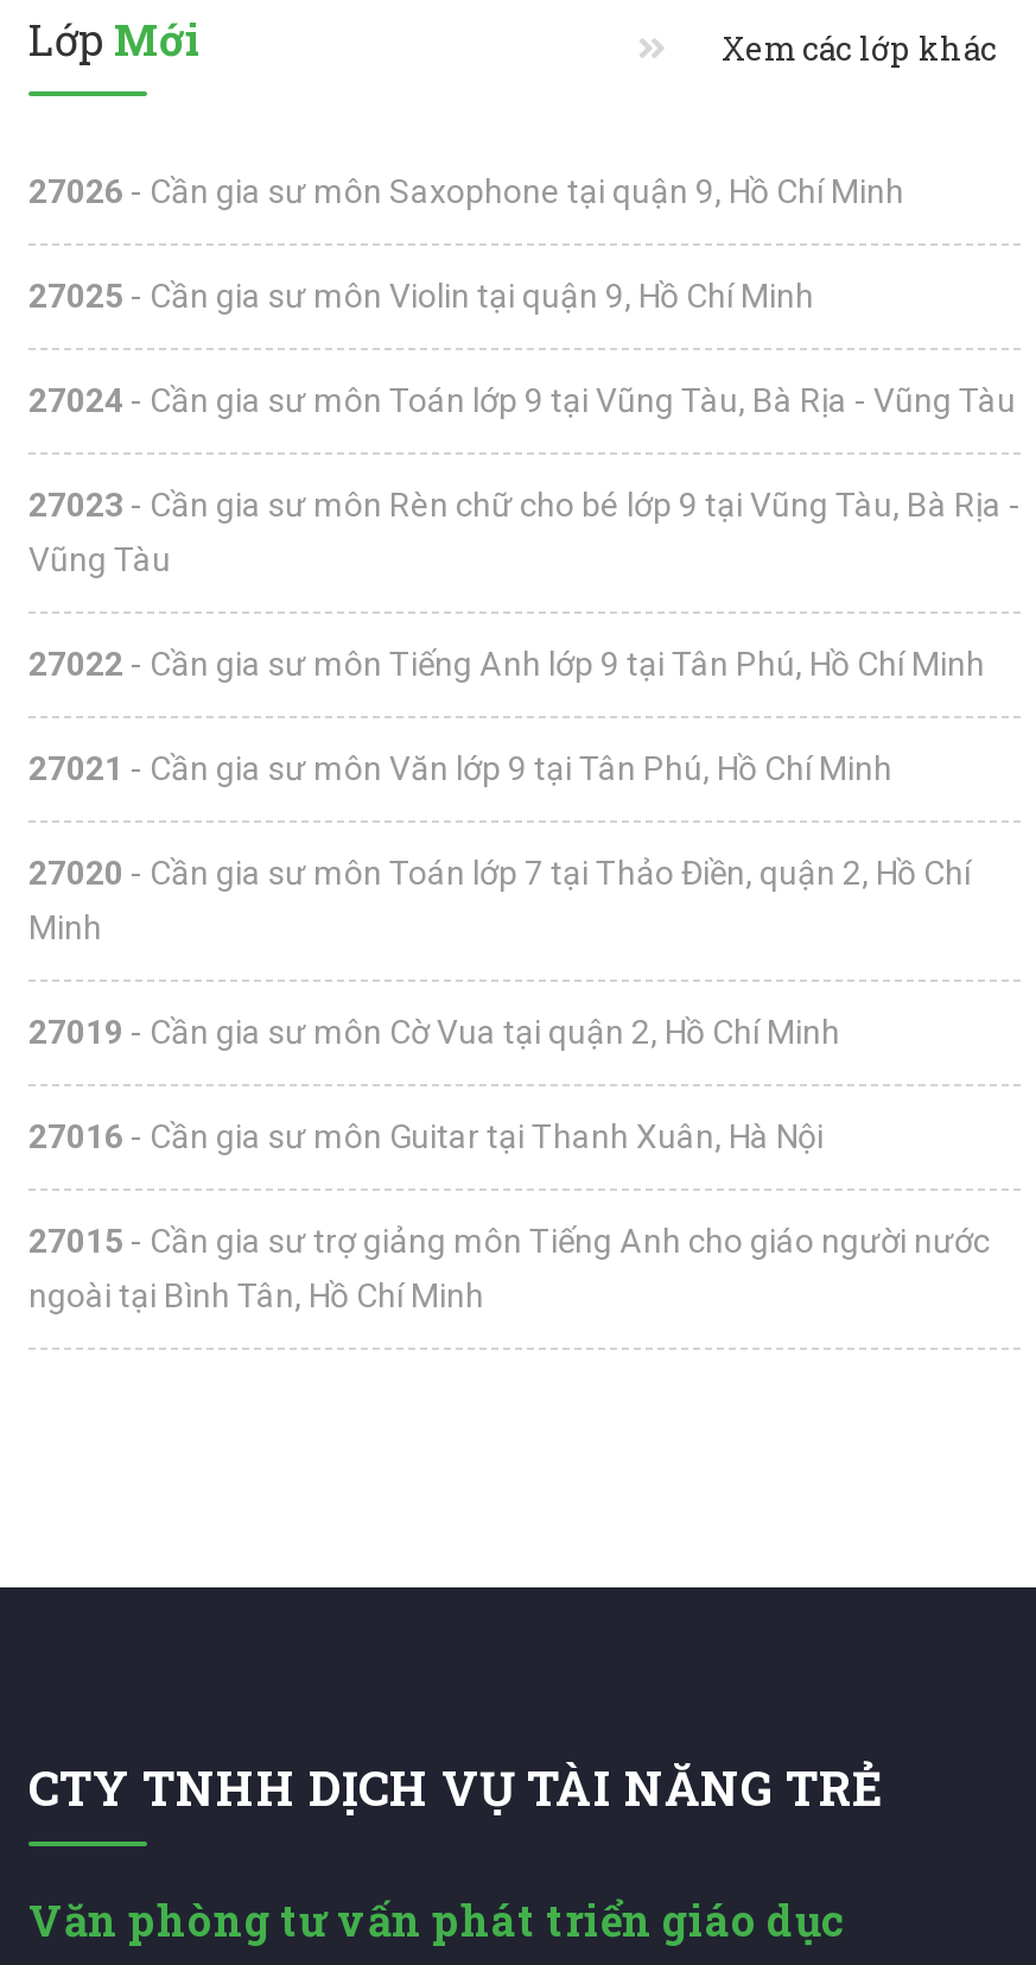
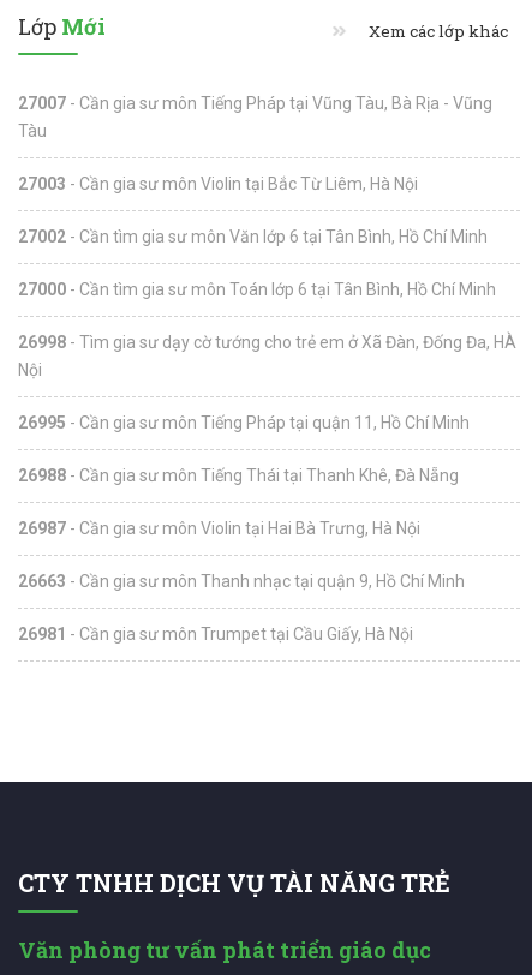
[28,172,904,210] 27026 - Cần gia sư môn Saxophone tại quận 9, Hồ Chí Minh -> [18,94,492,140] 27007 - Cần gia sư môn Tiếng Pháp tại Vũng Tàu, Bà Rịa - Vũng | Tàu
[28,277,814,315] 27025 - Cần gia sư môn Violin tại quận 9, Hồ Chí Minh -> [18,174,418,193] 27003 - Cần gia sư môn Violin tại Bắc Từ Liêm, Hà Nội
[28,381,1016,419] 27024 - Cần gia sư môn Toán lớp 9 tại Vũng Tàu, Bà Rịa - Vũng Tàu -> [18,227,488,246] 27002 - Cần tìm gia sư môn Văn lớp 6 tại Tân Bình, Hồ Chí Minh
[28,486,1021,578] 27023 - Cần gia sư môn Rèn chữ cho bé lớp 9 tại Vũng Tàu, Bà Rịa - | Vũng Tàu -> [18,280,496,299] 27000 - Cần tìm gia sư môn Toán lớp 6 tại Tân Bình, Hồ Chí Minh
[28,645,985,683] 27022 - Cần gia sư môn Tiếng Anh lớp 9 tại Tân Phú, Hồ Chí Minh -> [18,333,516,379] 26998 - Tìm gia sư dạy cờ tướng cho trẻ em ở Xã Đàn, Đống Đa, HÀ | Nội
[28,749,892,787] 27021 - Cần gia sư môn Văn lớp 9 tại Tân Phú, Hồ Chí Minh -> [18,413,470,432] 26995 - Cần gia sư môn Tiếng Pháp tại quận 11, Hồ Chí Minh
[28,854,971,946] 27020 - Cần gia sư môn Toán lớp 7 tại Thảo Điền, quận 2, Hồ Chí | Minh -> [18,466,459,485] 26988 - Cần gia sư môn Tiếng Thái tại Thanh Khê, Đà Nẵng
[28,1013,840,1051] 27019 - Cần gia sư môn Cờ Vua tại quận 2, Hồ Chí Minh -> [18,519,420,538] 26987 - Cần gia sư môn Violin tại Hai Bà Trưng, Hà Nội
[28,1117,824,1155] 27016 - Cần gia sư môn Guitar tại Thanh Xuân, Hà Nội -> [18,572,465,591] 26663 - Cần gia sư môn Thanh nhạc tại quận 9, Hồ Chí Minh
[28,1222,990,1314] 27015 - Cần gia sư trợ giảng môn Tiếng Anh cho giáo người nước | ngoài tại Bình Tân, Hồ Chí Minh -> [18,624,413,644] 26981 - Cần gia sư môn Trumpet tại Cầu Giấy, Hà Nội

